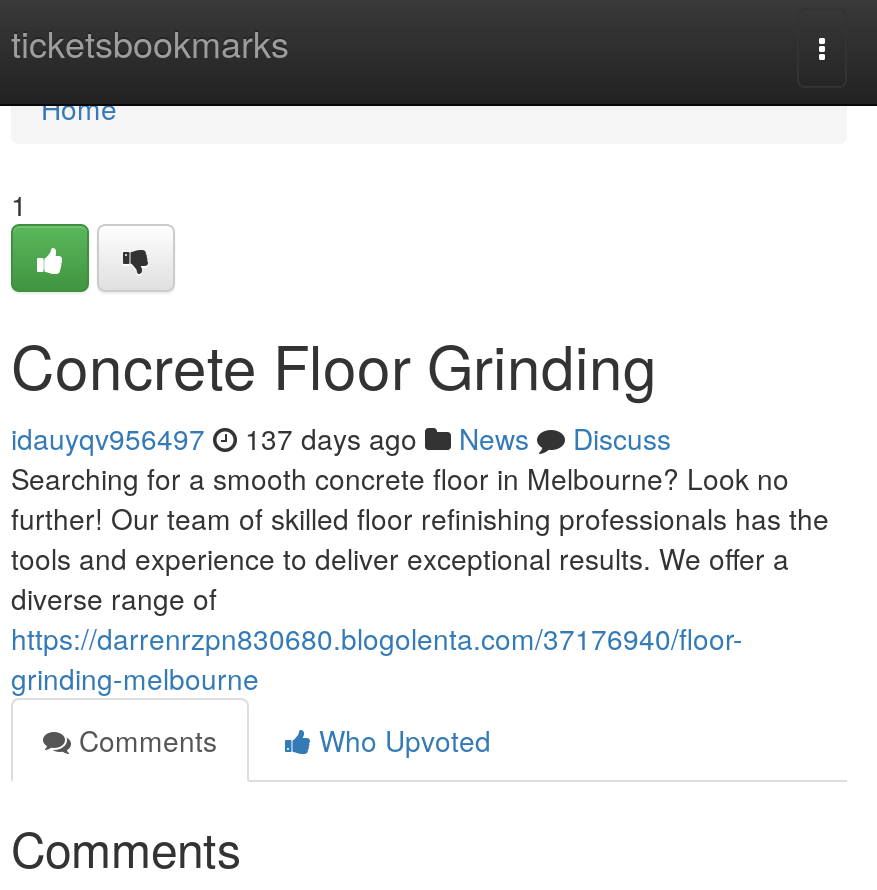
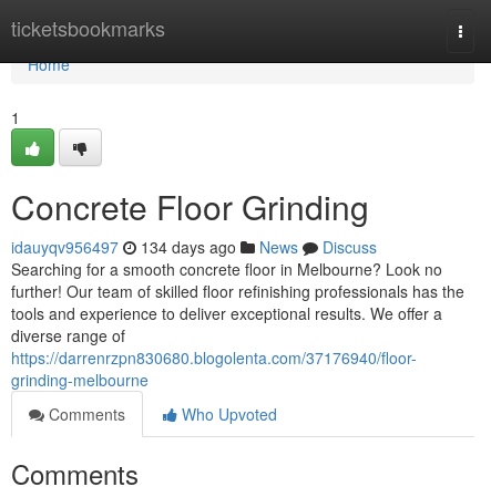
[11,418,671,458] idauyqv956497 137 days ago News Discuss -> [11,236,377,258] idauyqv956497 134 days ago News Discuss

